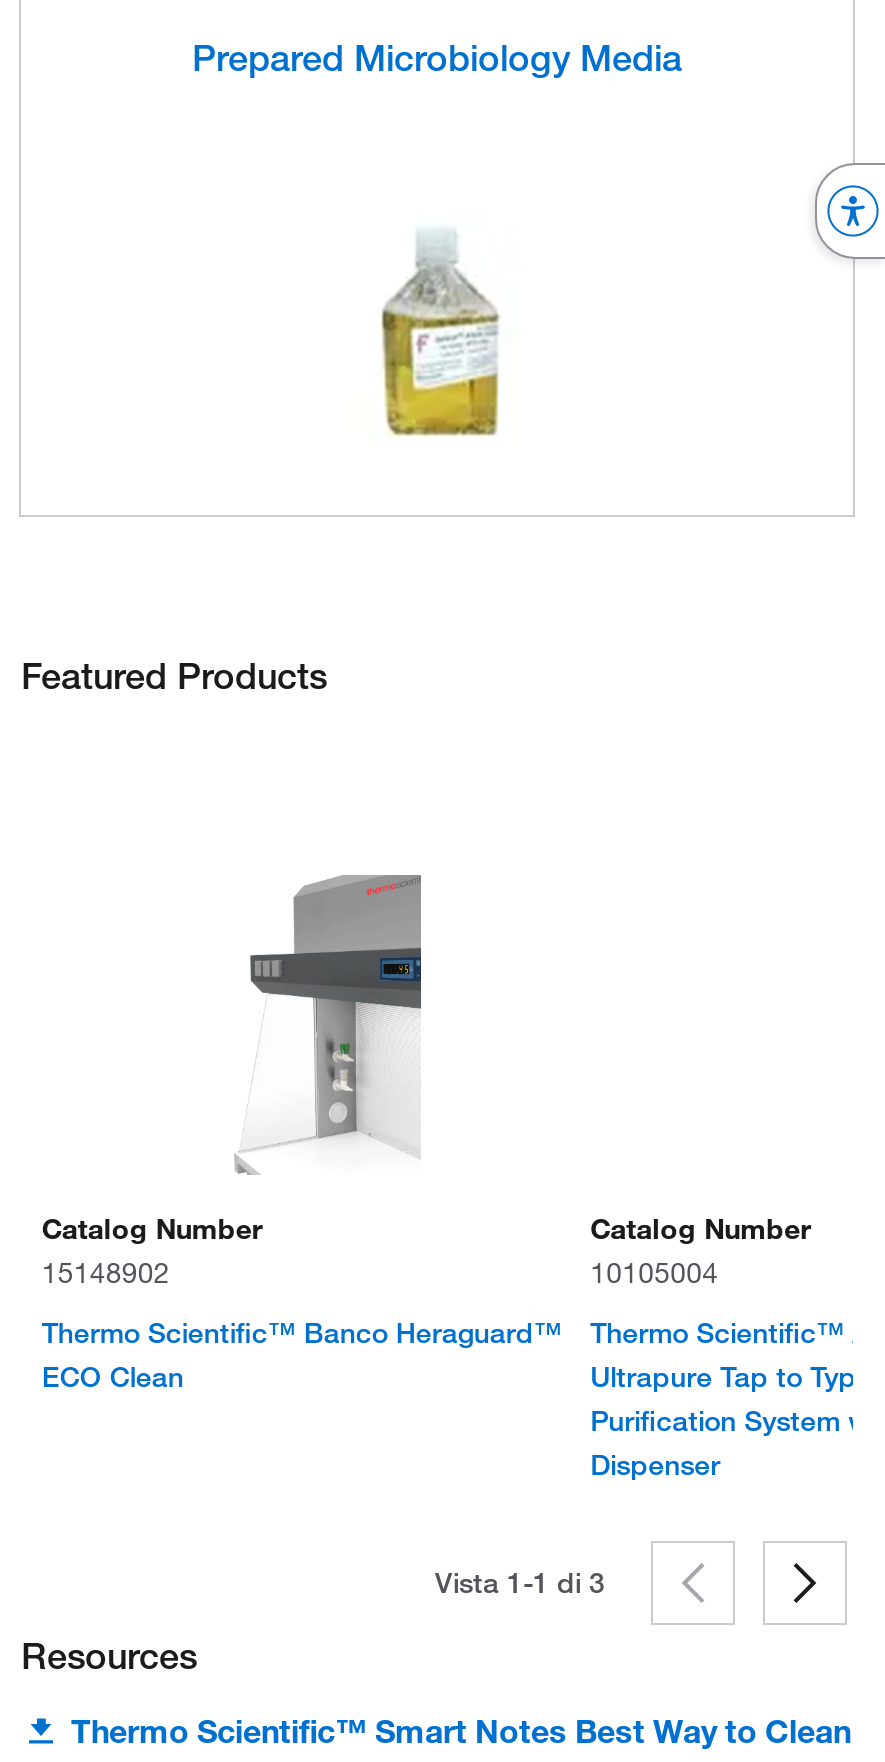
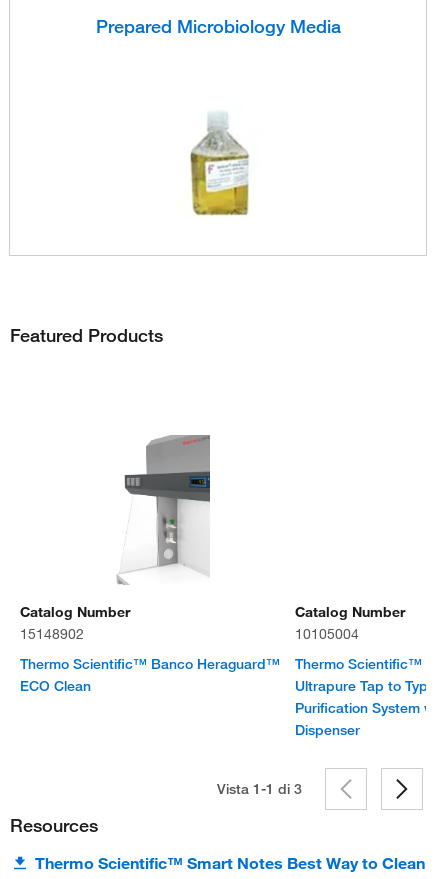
[813,161,879,261] [image] -> none

